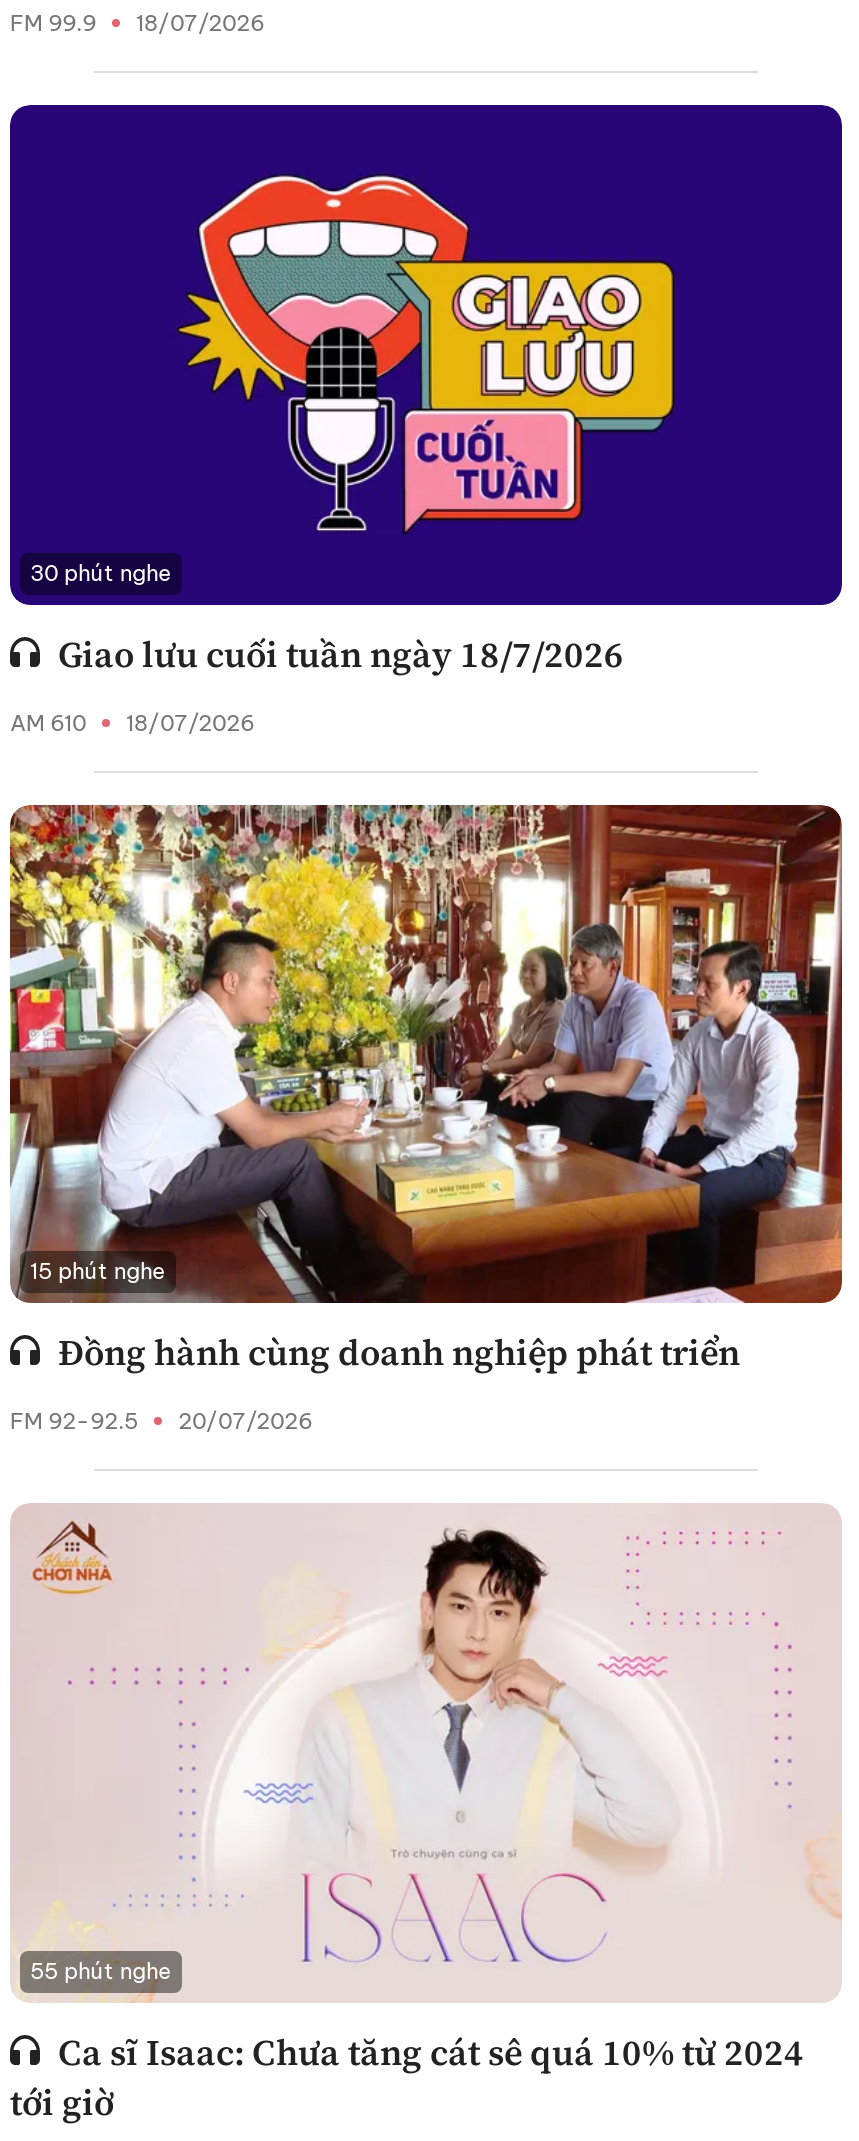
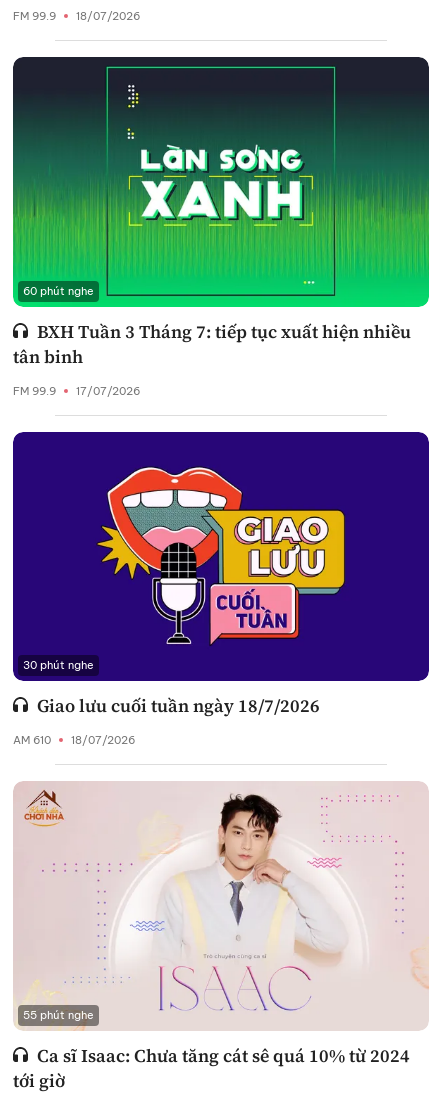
none -> [12,57,430,398] [image] | 60 phút nghe | BXH Tuần 3 Tháng 7: tiếp tục xuất hiện nhiều | tân binh | FM 99.9 | 17/07/2026
moved [10,175,668,737] -> [13,467,342,747]: [image] | 30 phút nghe | Giao lưu cuối tuần ngày 18/7/2026 | AM 610 | 18/07/2026
[8,803,844,1436] [image] | 15 phút nghe | Đồng hành cùng doanh nghiệp phát triển | FM 92-92.5 | 20/07/2026 -> none

